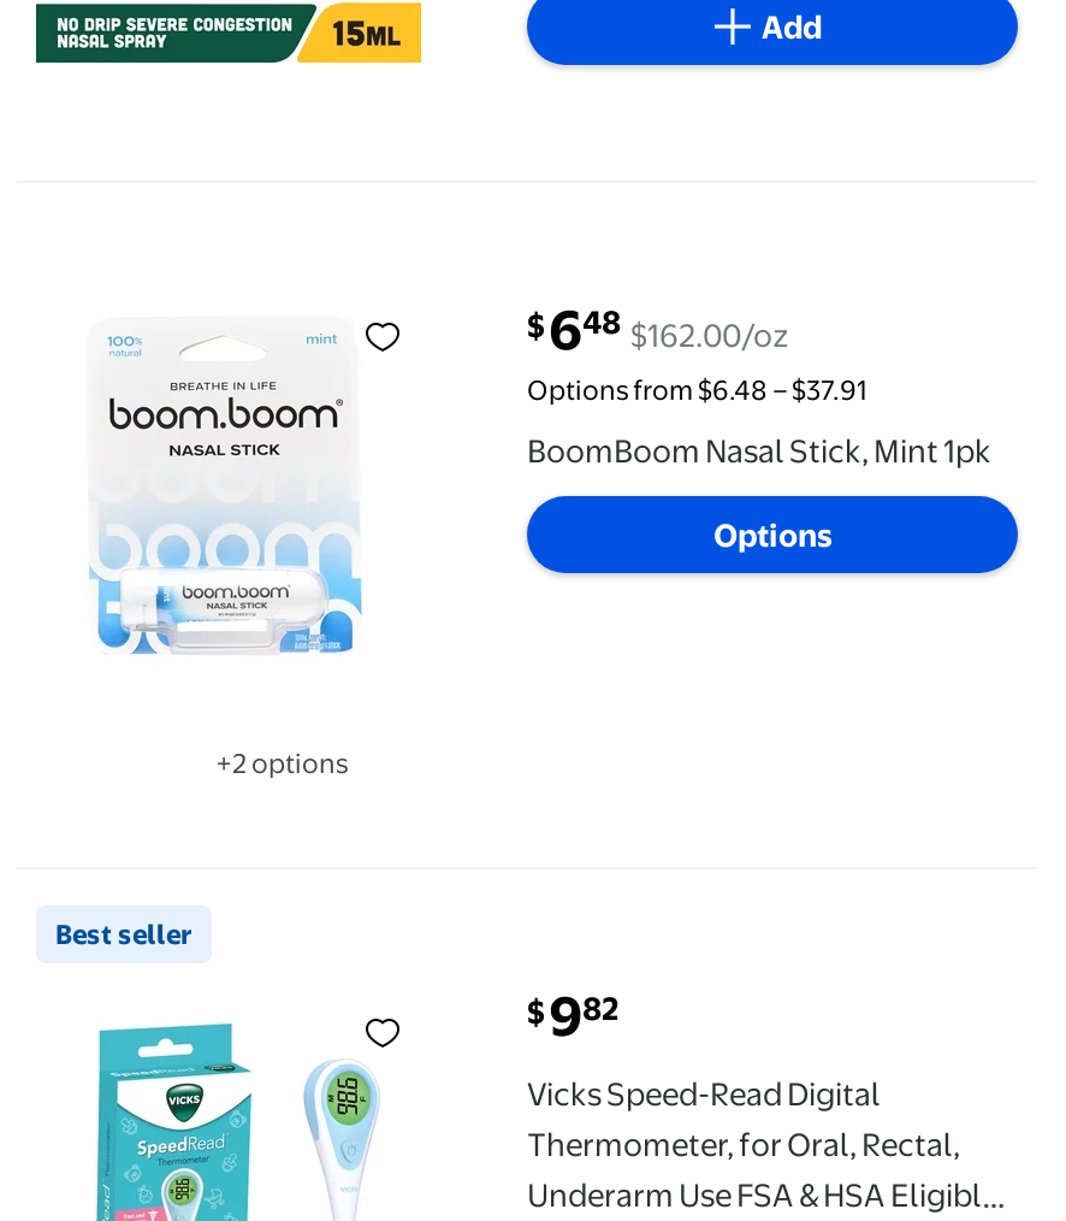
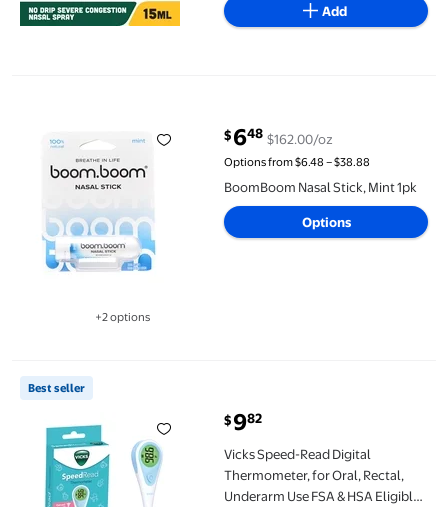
[527,374,866,407] Options from $6.48 – $37.91 -> [224,155,370,169] Options from $6.48 – $38.88

